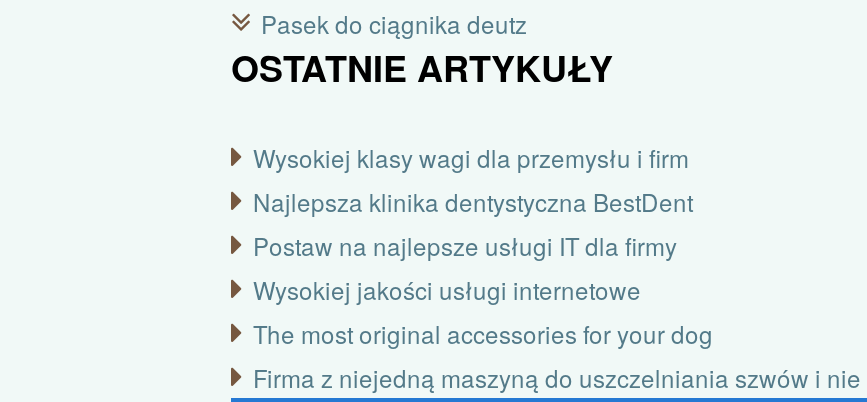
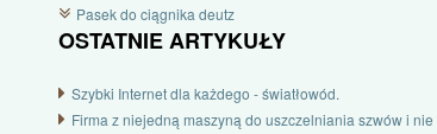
[253,140,713,350] Wysokiej klasy wagi dla przemysłu i firm | Najlepsza klinika dentystyczna BestDent | Postaw na najlepsze usługi IT dla firmy | Wysokiej jakości usługi internetowe | The most original accessories for your dog -> [71,83,339,103] Szybki Internet dla każdego - światłowód.

